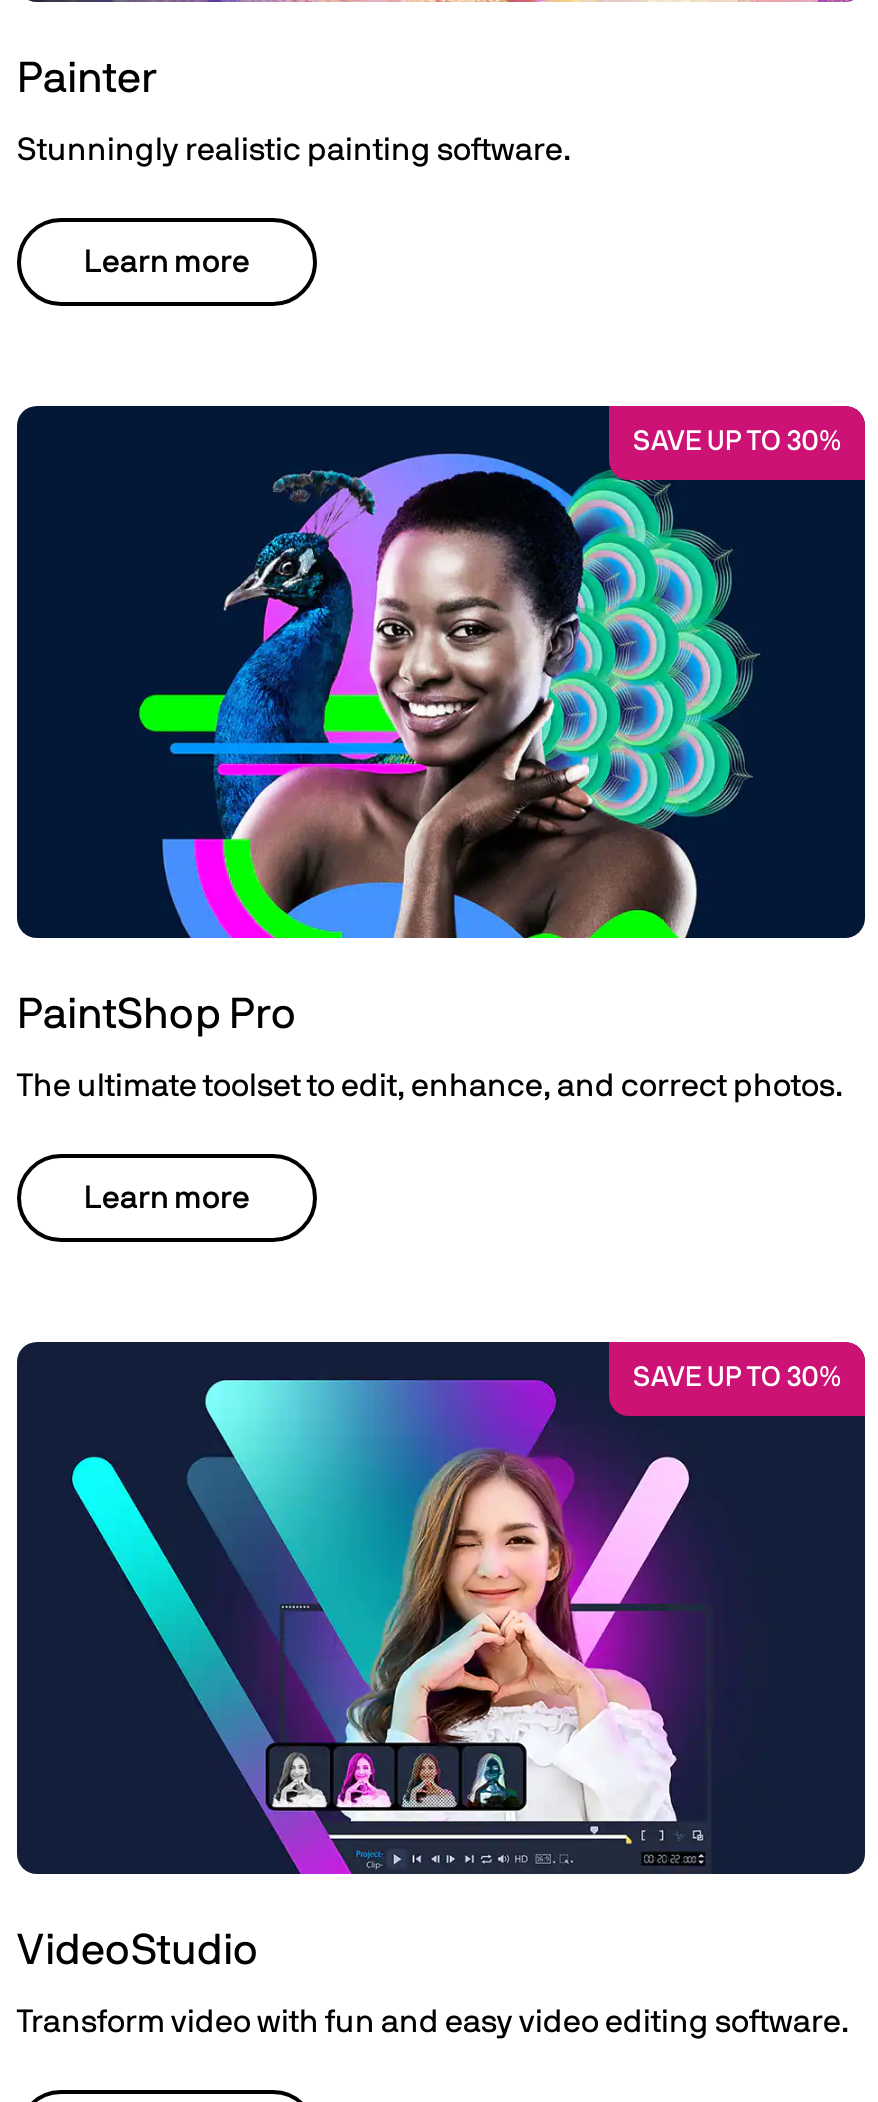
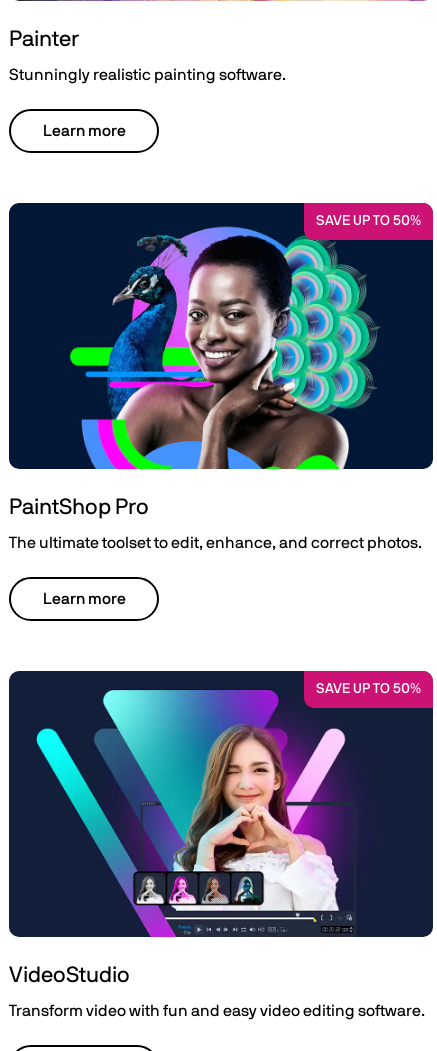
[633,428,841,456] SAVE UP TO 30% -> [316,214,421,228] SAVE UP TO 50%
[633,1364,841,1392] SAVE UP TO 30% -> [316,682,421,696] SAVE UP TO 50%

